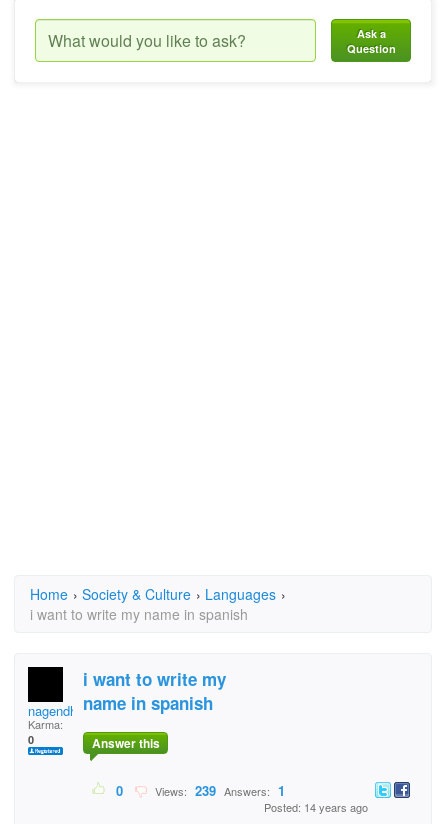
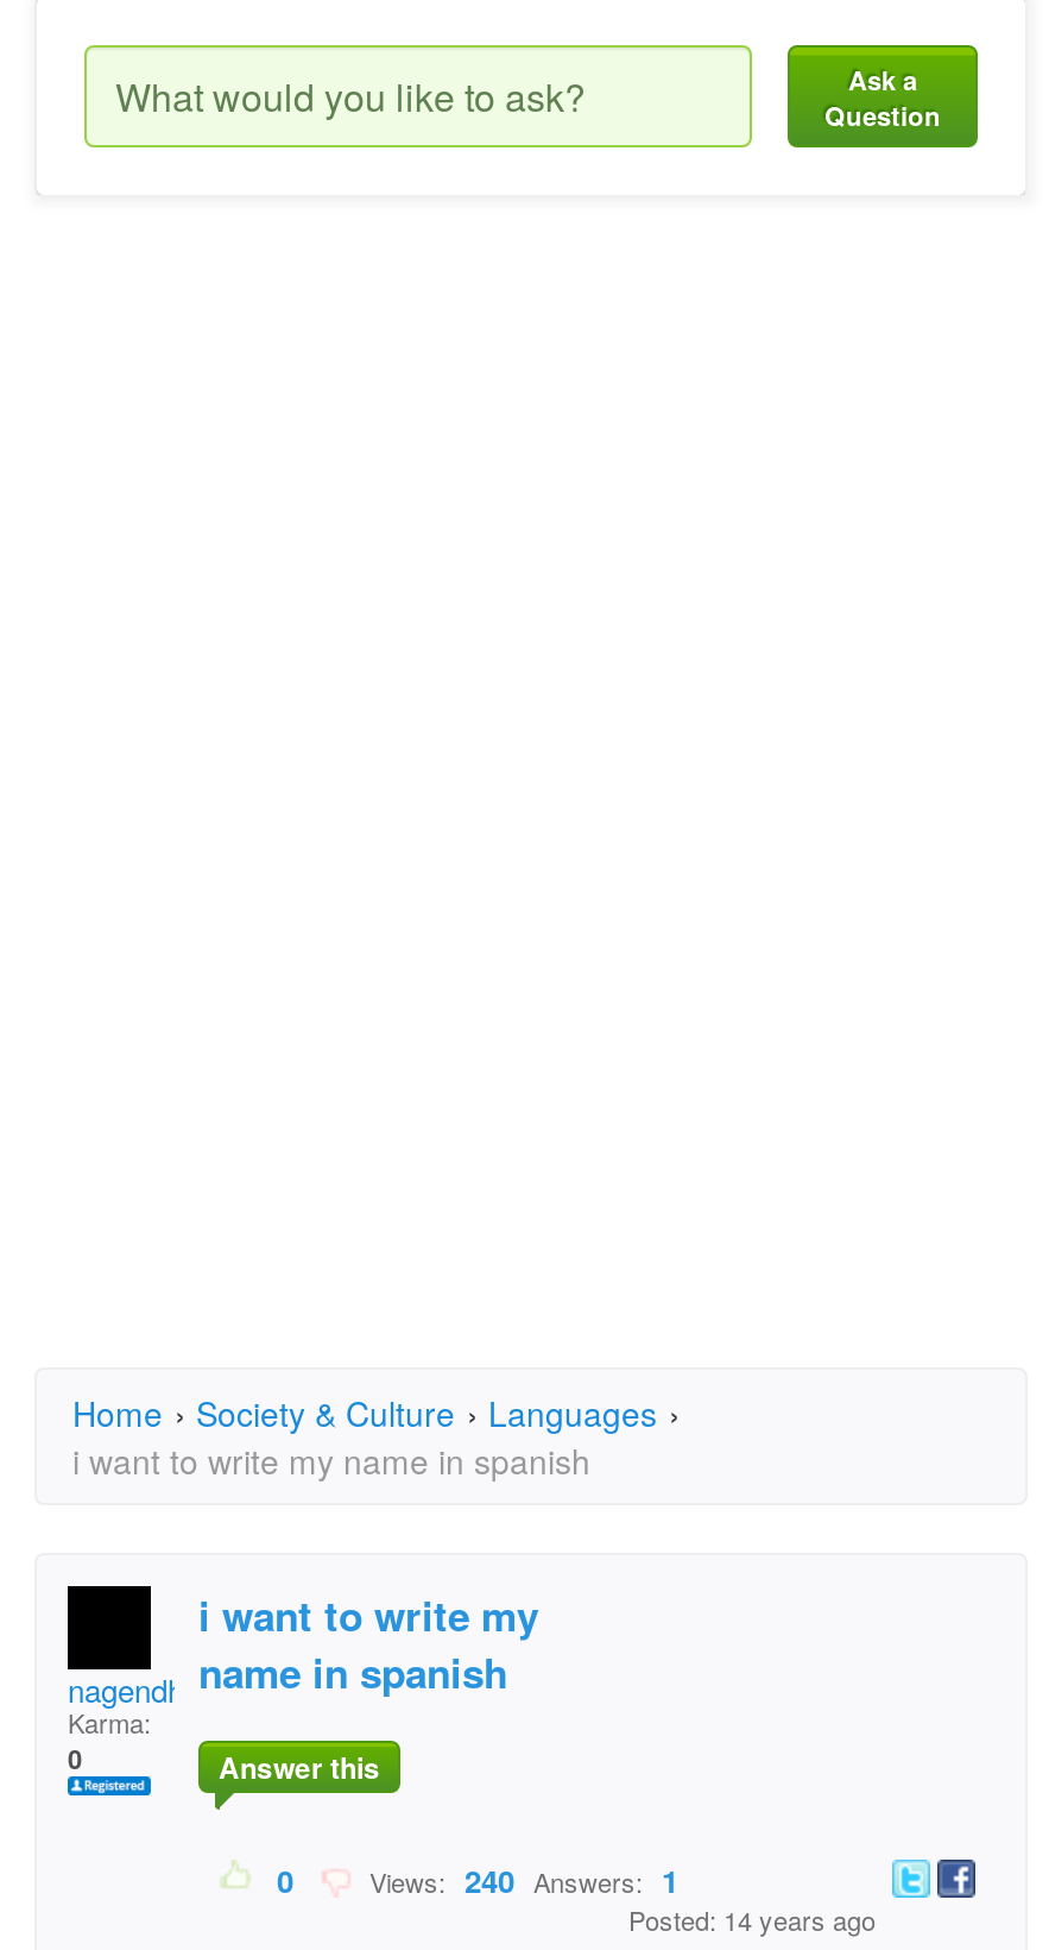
[149,781,285,800] Views: 239 Answers: 1 -> [355,1857,678,1903] Views: 240 Answers: 1

